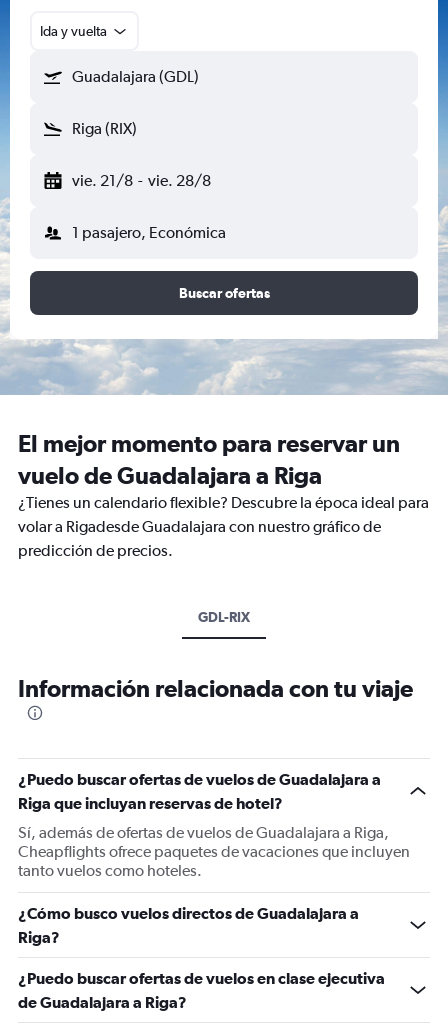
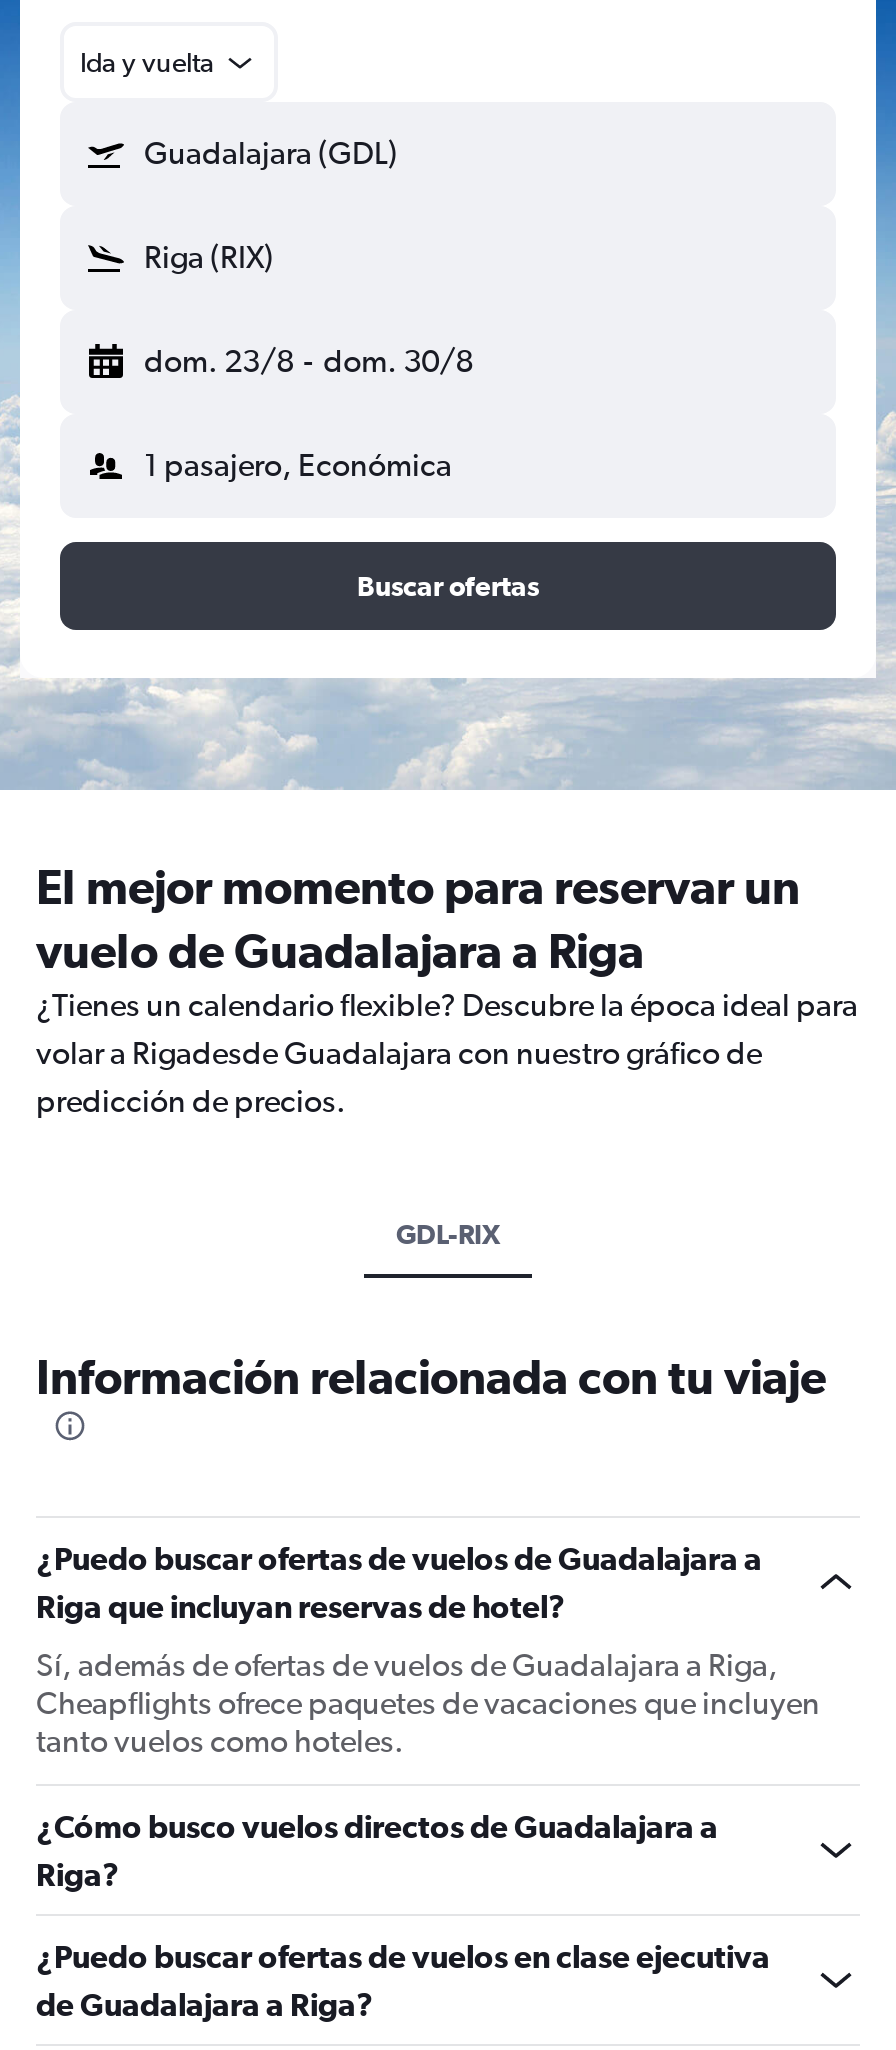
[72,171,211,190] vie. 21/8 - vie. 28/8 -> [144,342,473,380] dom. 23/8 - dom. 30/8

